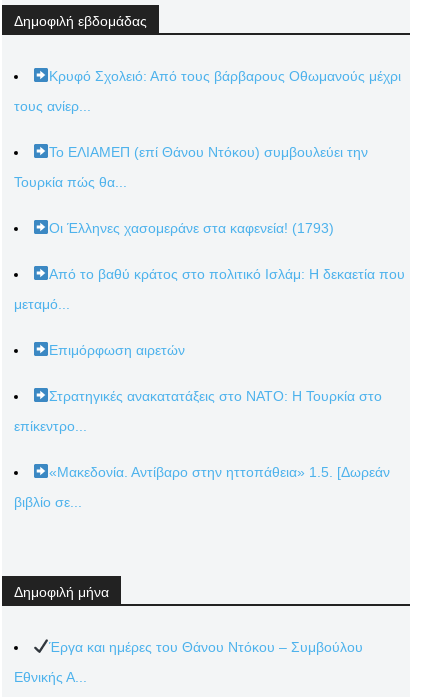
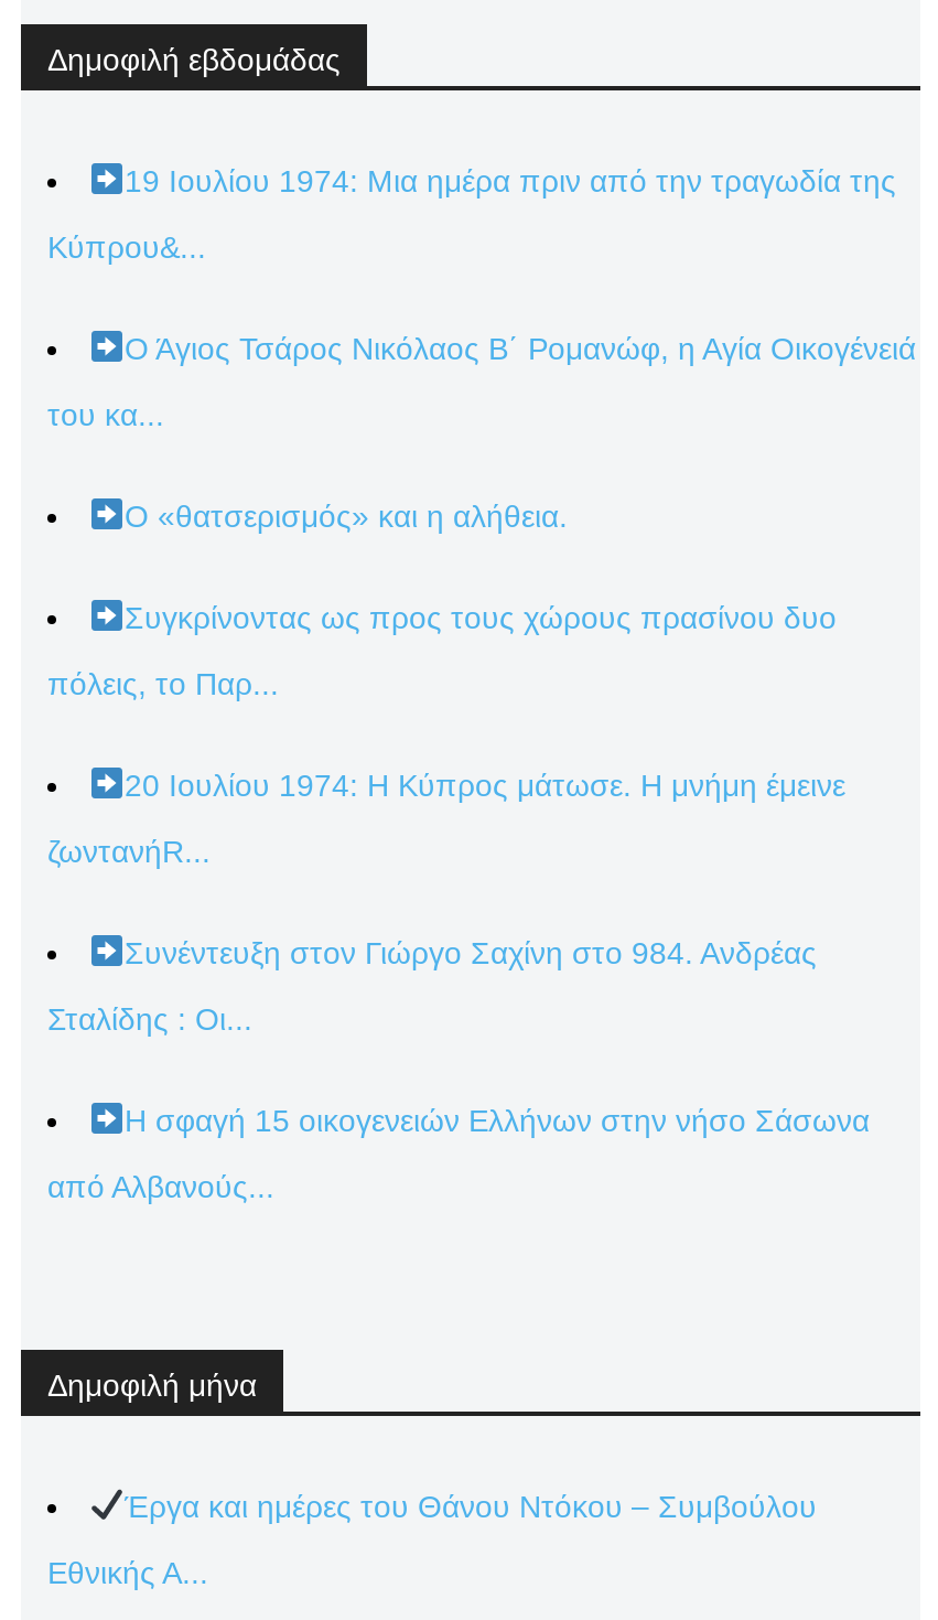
[14,67,405,509] Κρυφό Σχολειό: Από τους βάρβαρους Οθωμανούς μέχρι | τους ανίερ... | Το ΕΛΙΑΜΕΠ (επί Θάνου Ντόκου) συμβουλεύει την | Τουρκία πώς θα... | Οι Έλληνες χασομεράνε στα καφενεία! (1793) | Από το βαθύ κράτος στο πολιτικό Ισλάμ: Η δεκαετία που | μεταμό... | Επιμόρφωση αιρετών | Στρατηγικές ανακατατάξεις στο ΝΑΤΟ: Η Τουρκία στο | επίκεντρο... | «Μακεδονία. Αντίβαρο στην ηττοπάθεια» 1.5. [Δωρεάν | βιβλίο σε... -> [47,162,916,1203] 19 Ιουλίου 1974: Μια ημέρα πριν από την τραγωδία της | Κύπρου&... | Ο Άγιος Τσάρος Νικόλαος Β΄ Ρομανώφ, η Αγία Οικογένειά | του κα... | Ο «θατσερισμός» και η αλήθεια. | Συγκρίνοντας ως προς τους χώρους πρασίνου δυο | πόλεις, το Παρ... | 20 Ιουλίου 1974: Η Κύπρος μάτωσε. Η μνήμη έμεινε | ζωντανήR... | Συνέντευξη στον Γιώργο Σαχίνη στο 984. Ανδρέας | Σταλίδης : Οι... | Η σφαγή 15 οικογενειών Ελλήνων στην νήσο Σάσωνα | από Αλβανούς...

